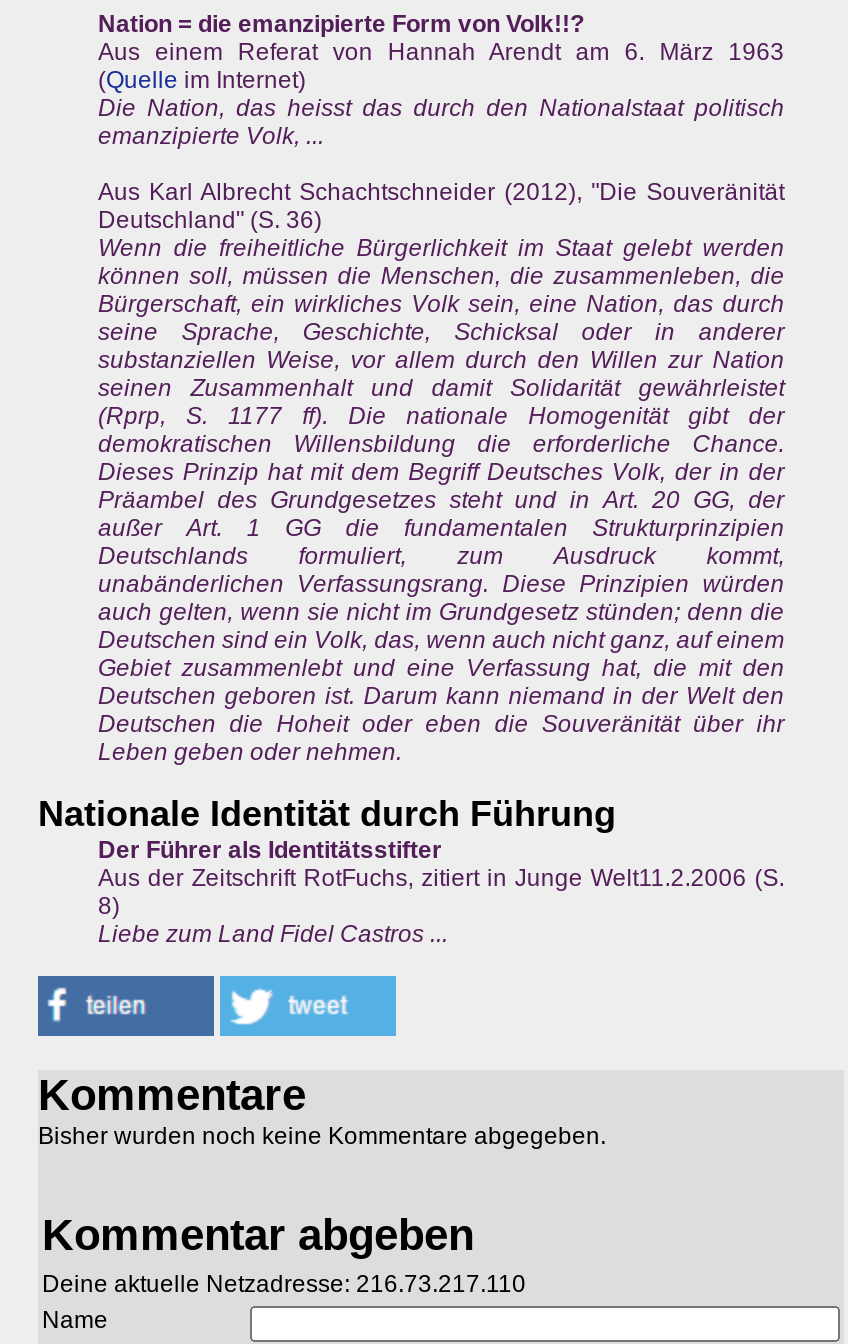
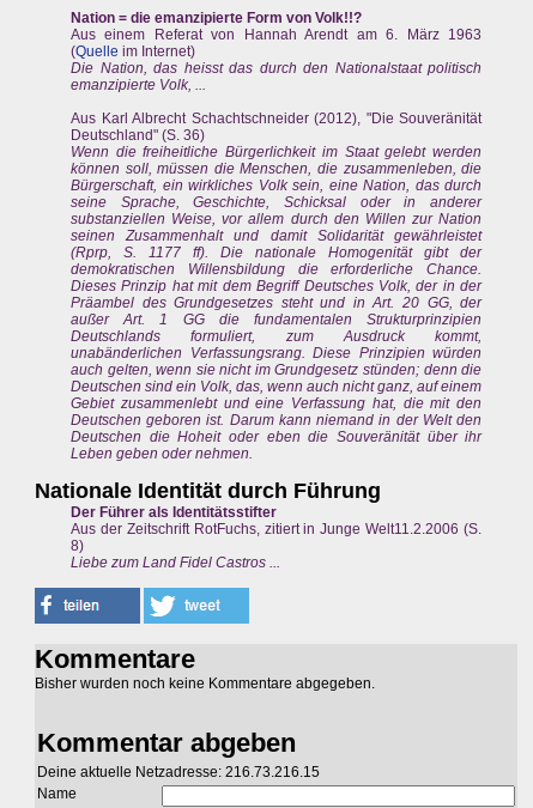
[42,1271,526,1299] Deine aktuelle Netzadresse: 216.73.217.110 -> [37,764,320,781] Deine aktuelle Netzadresse: 216.73.216.15

